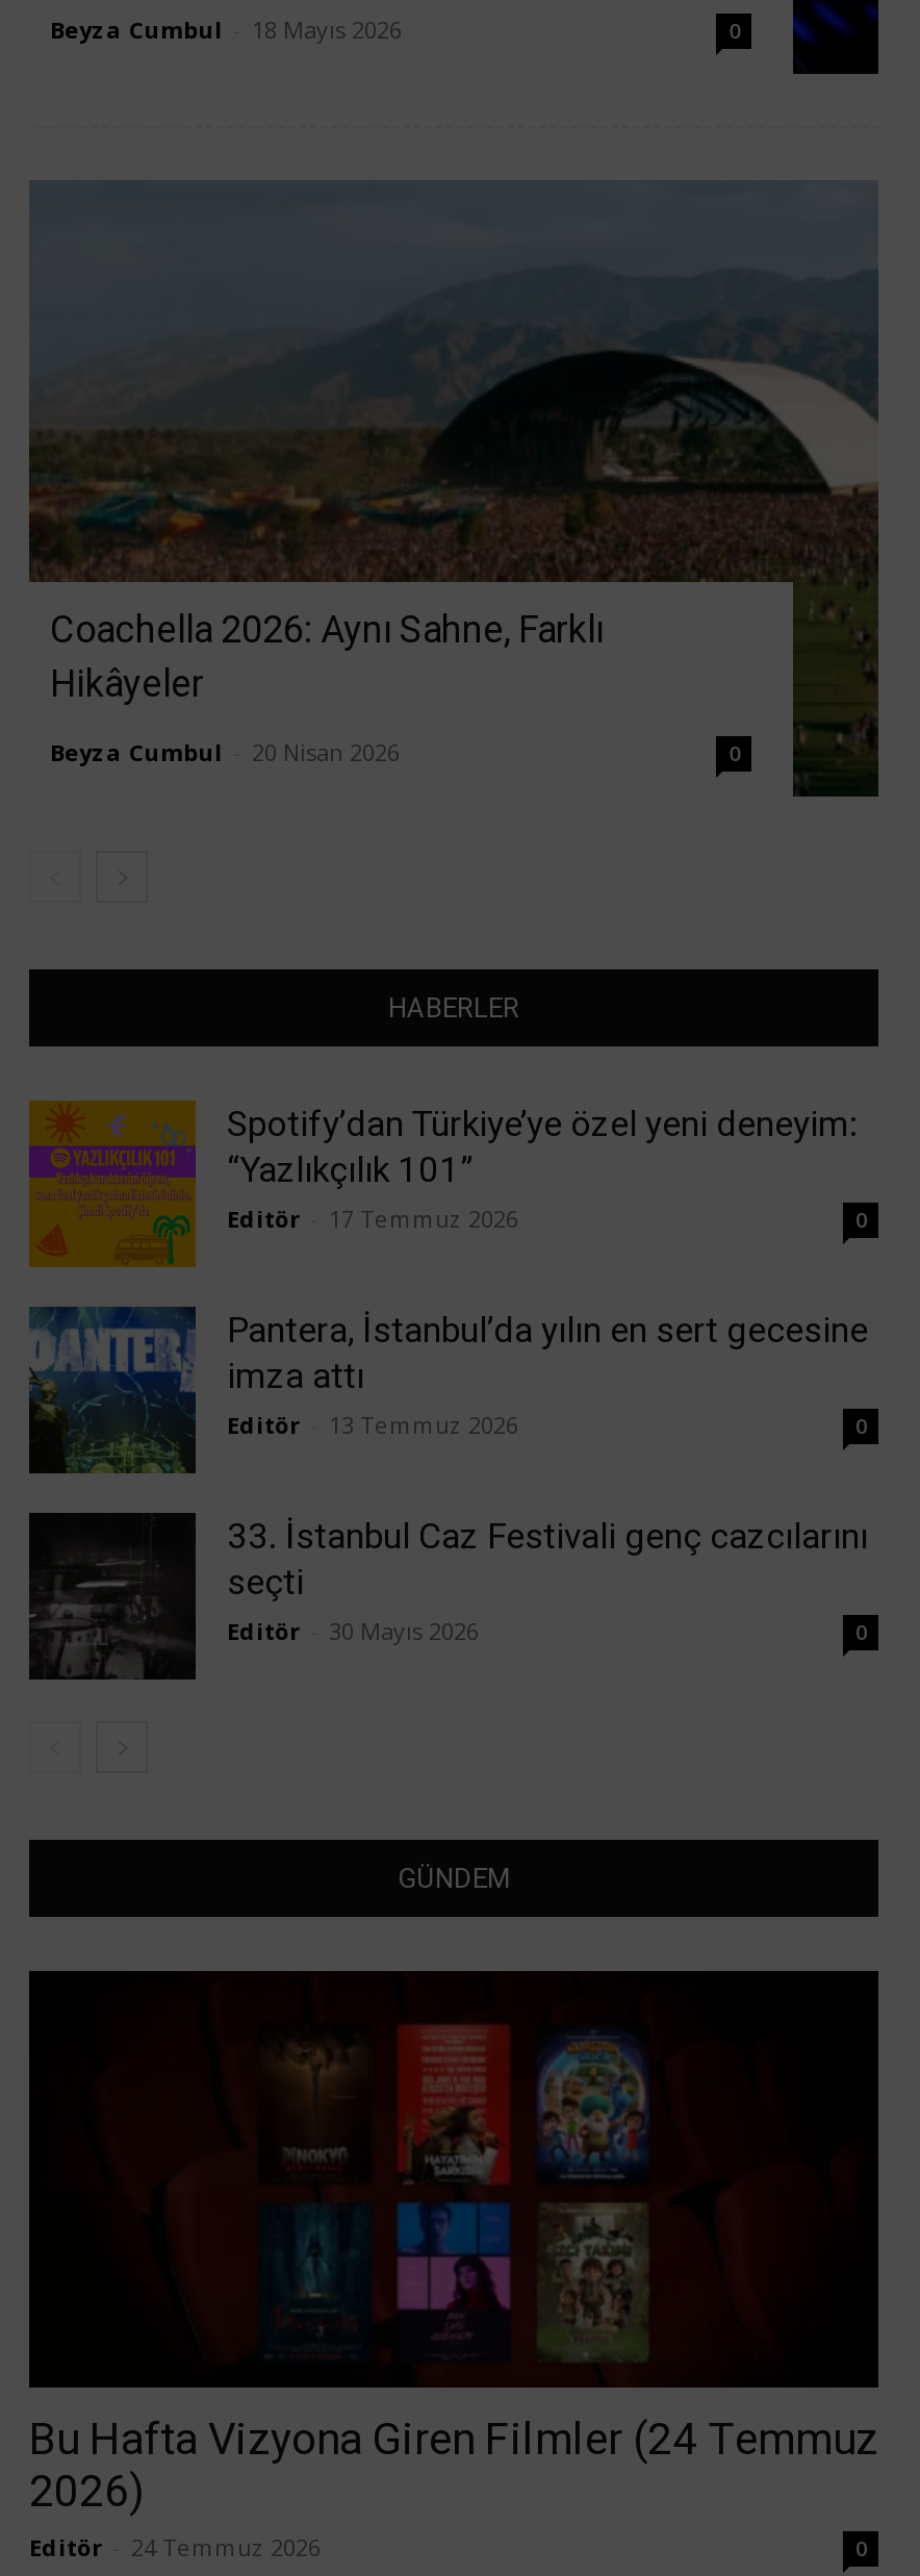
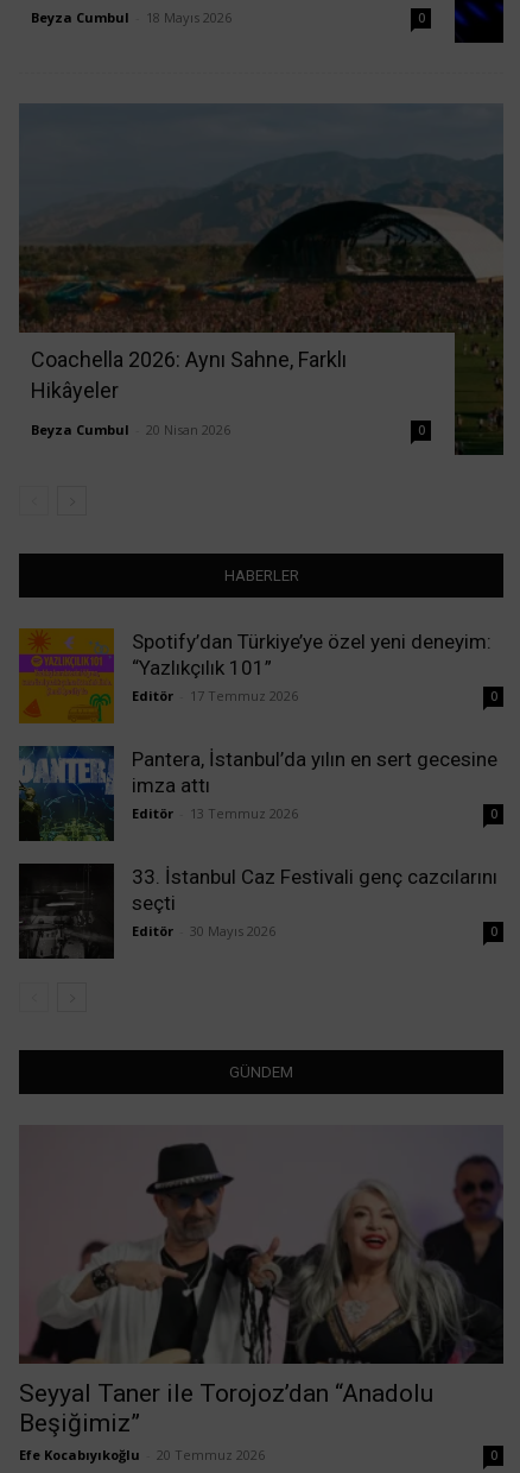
[27,1970,880,2563] [image] | Bu Hafta Vizyona Giren Filmler (24 Temmuz | 2026) | Editör - 24 Temmuz 2026 -> [18,1127,503,1464] [image] | Seyyal Taner ile Torojoz’dan “Anadolu | Beşiğimiz” | Efe Kocabıyıkoğlu - 20 Temmuz 2026

